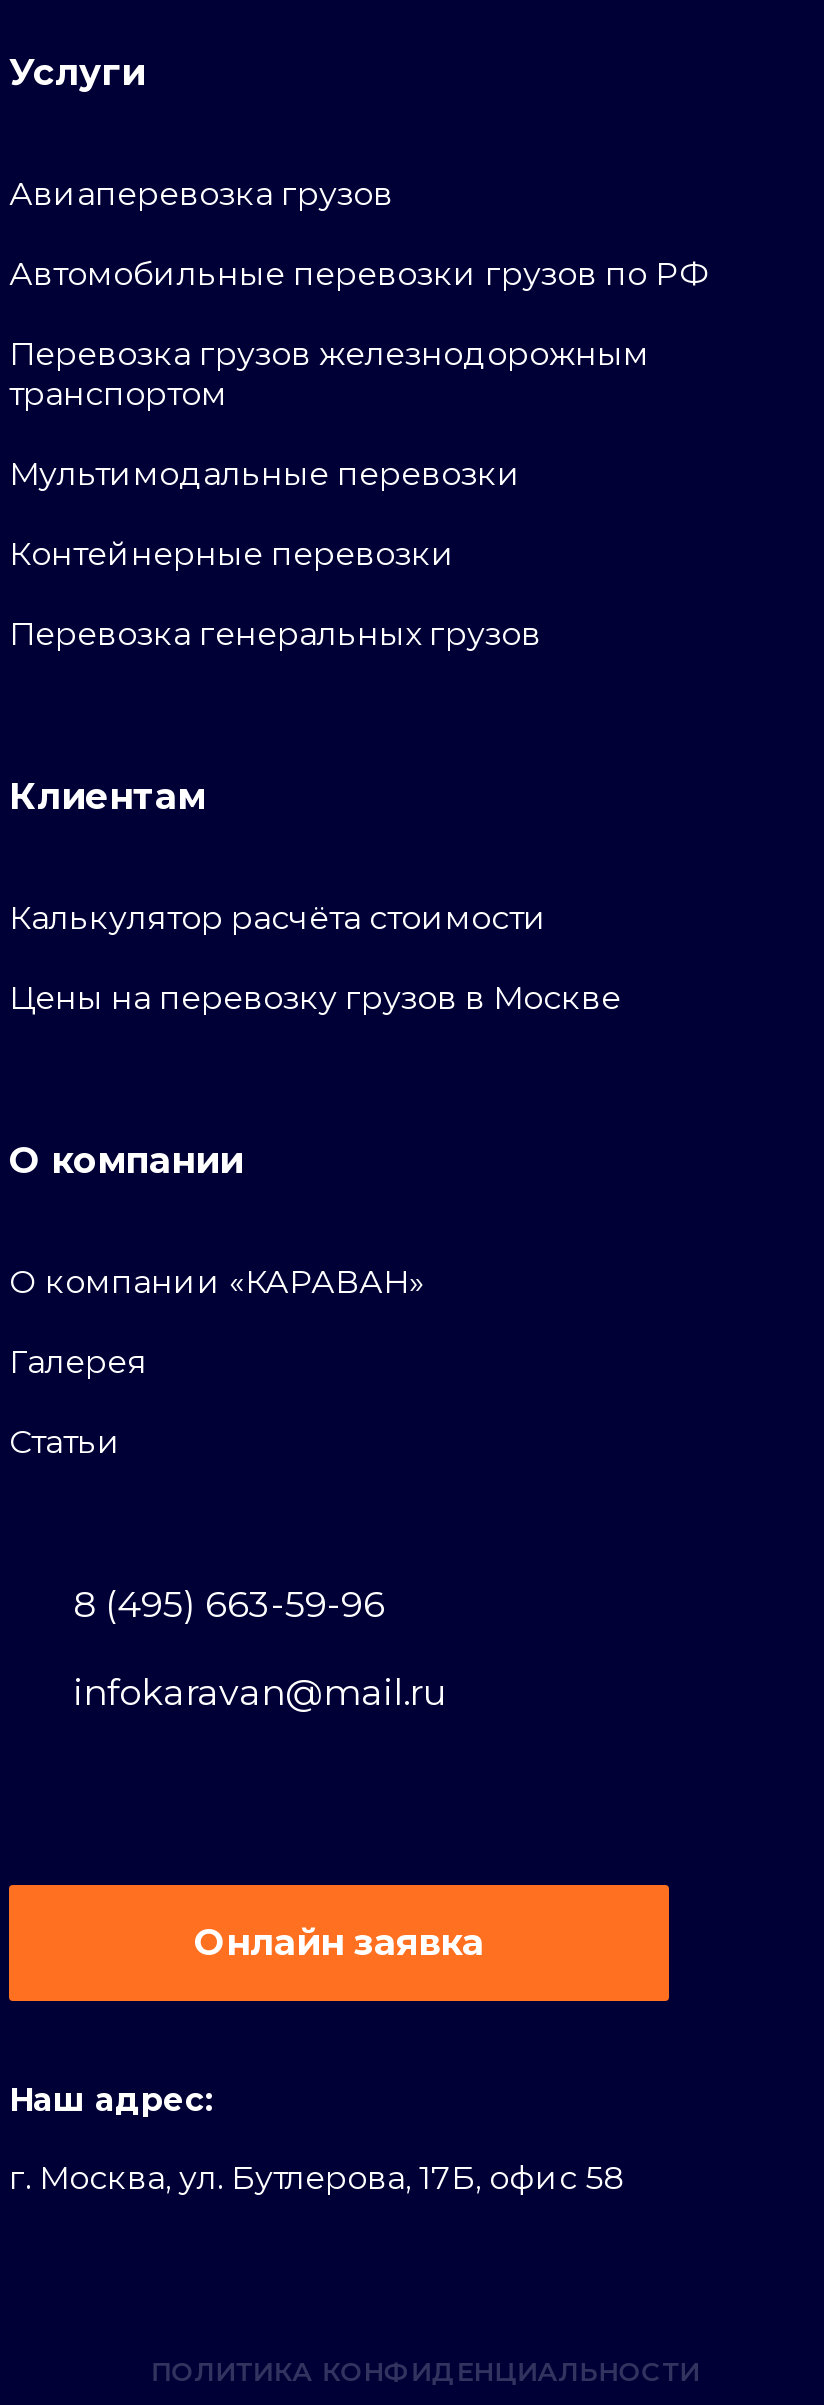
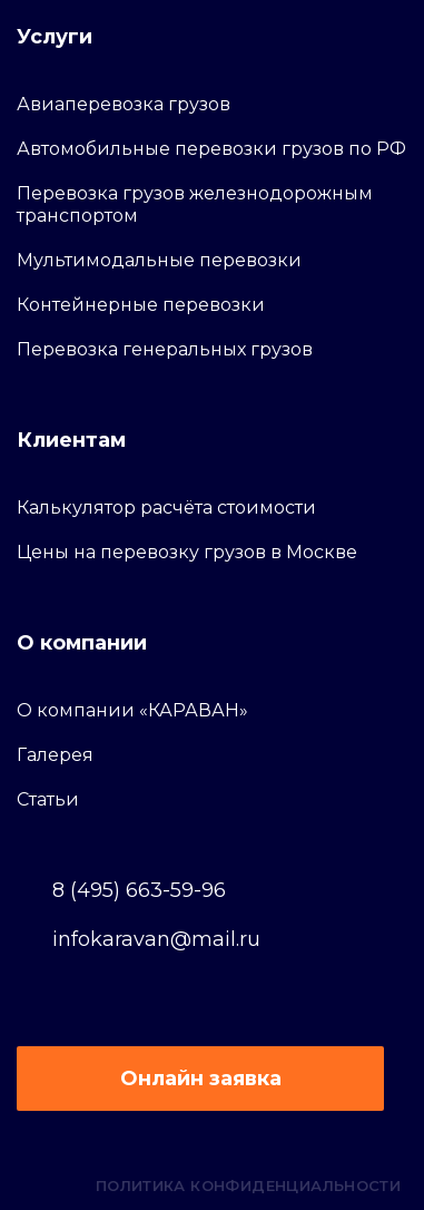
[9,2081,625,2197] Наш адрес: | г. Москва, ул. Бутлерова, 17Б, офис 58 -> none

